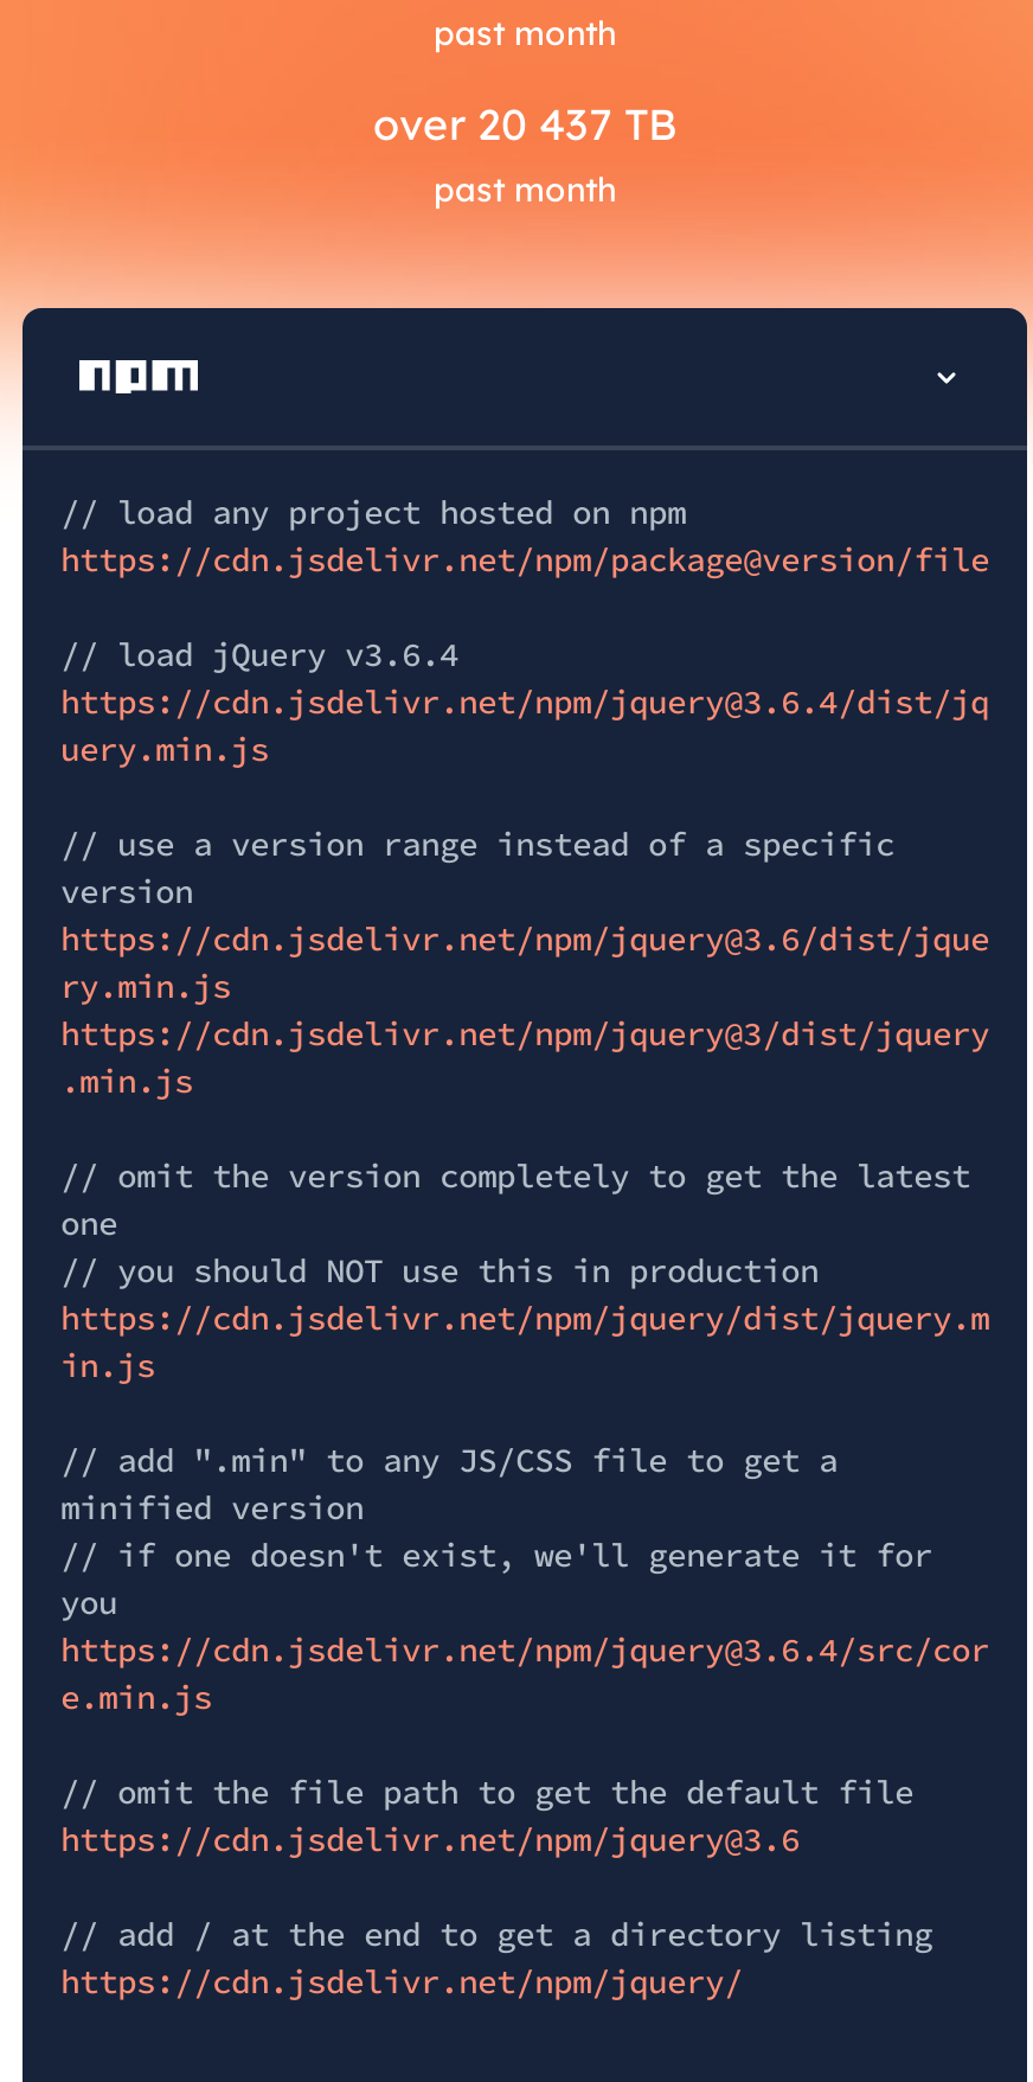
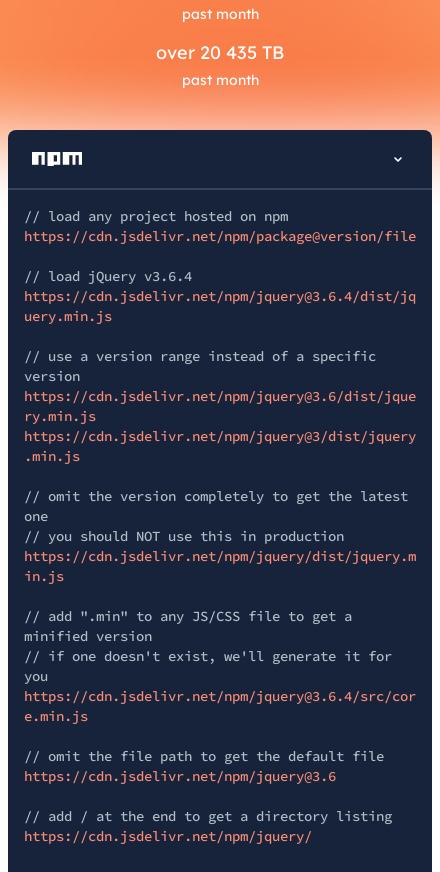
[373,97,676,152] over 20 437 TB -> [156,41,284,64] over 20 435 TB

